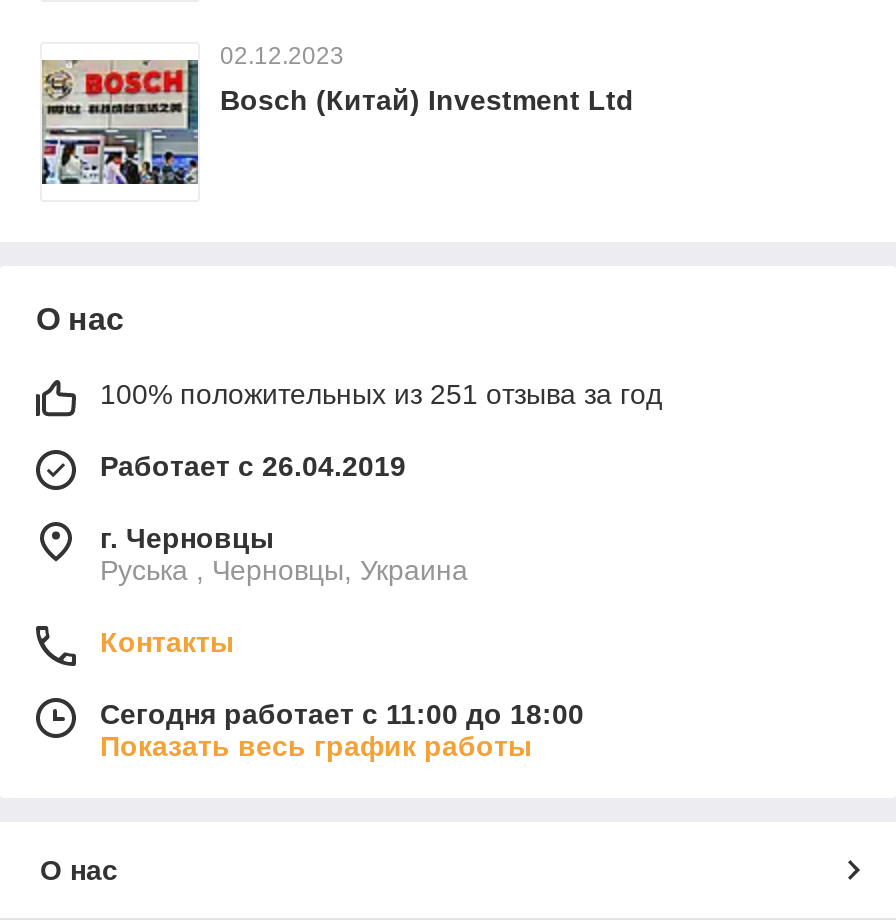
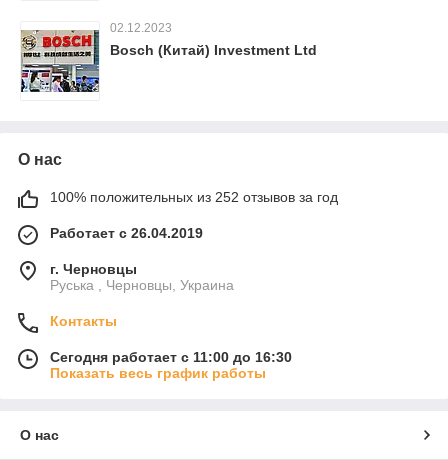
[100,378,662,410] 100% положительных из 251 отзыва за год -> [50,189,338,205] 100% положительных из 252 отзывов за год
[100,698,584,730] Сегодня работает с 11:00 до 18:00 -> [50,349,292,365] Сегодня работает с 11:00 до 16:30

